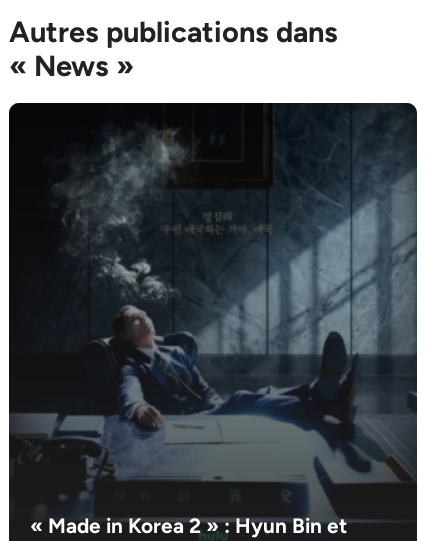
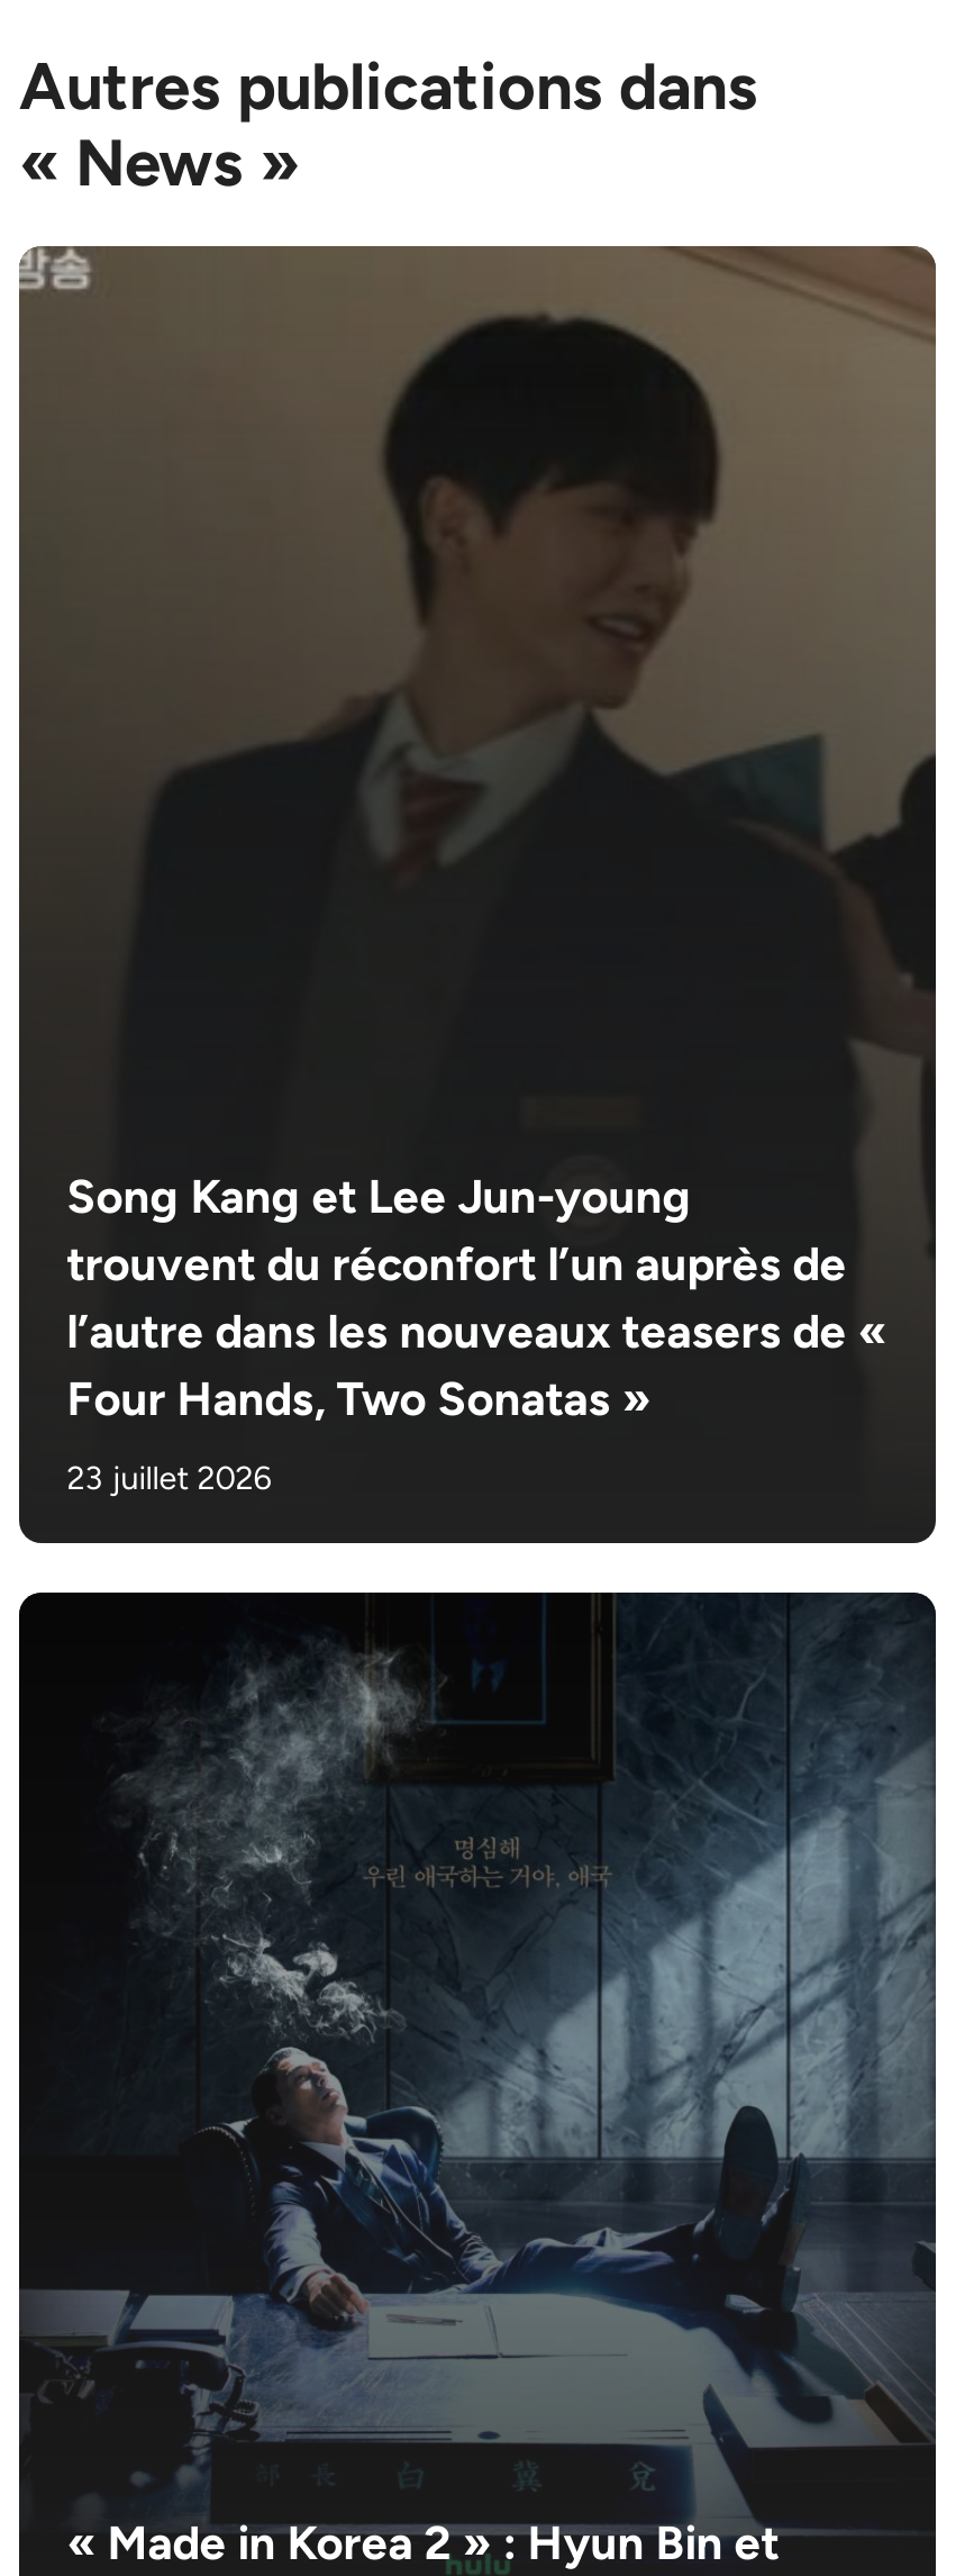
none -> [17,244,936,1499] [image] | Song Kang et Lee Jun-young | trouvent du réconfort l’un auprès de | l’autre dans les nouveaux teasers de « | Four Hands, Two Sonatas » | 23 juillet 2026

